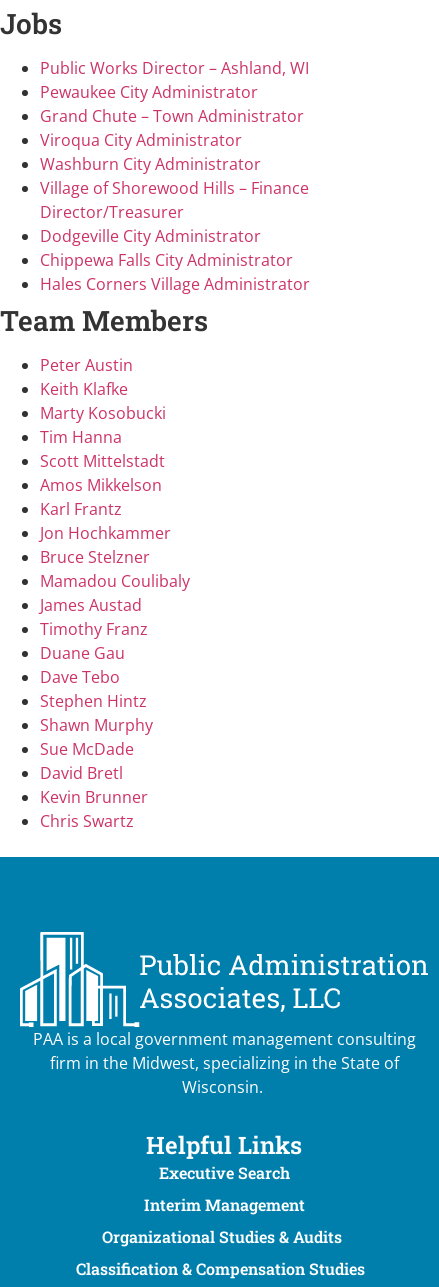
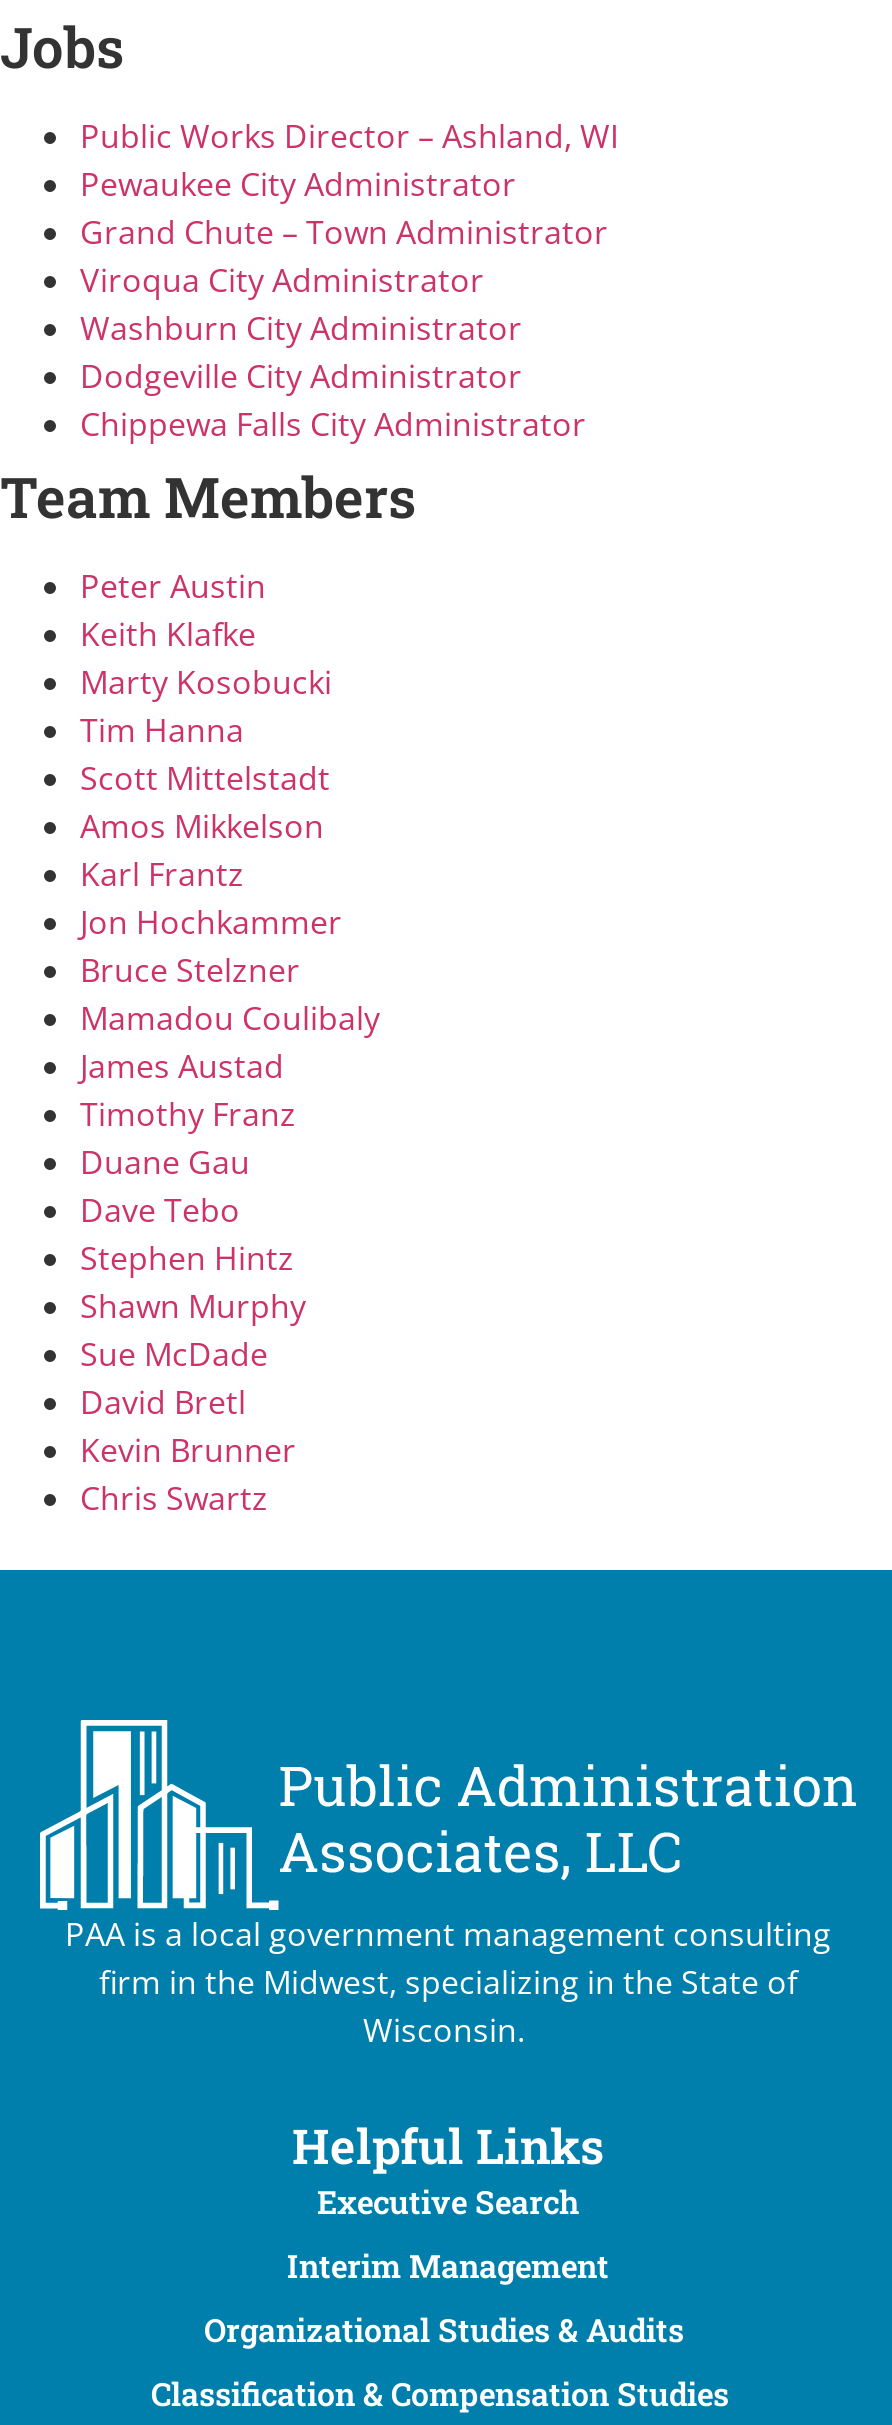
[40,177,309,223] Village of Shorewood Hills – Finance | Director/Treasurer -> none
[40,273,310,295] Hales Corners Village Administrator -> none

